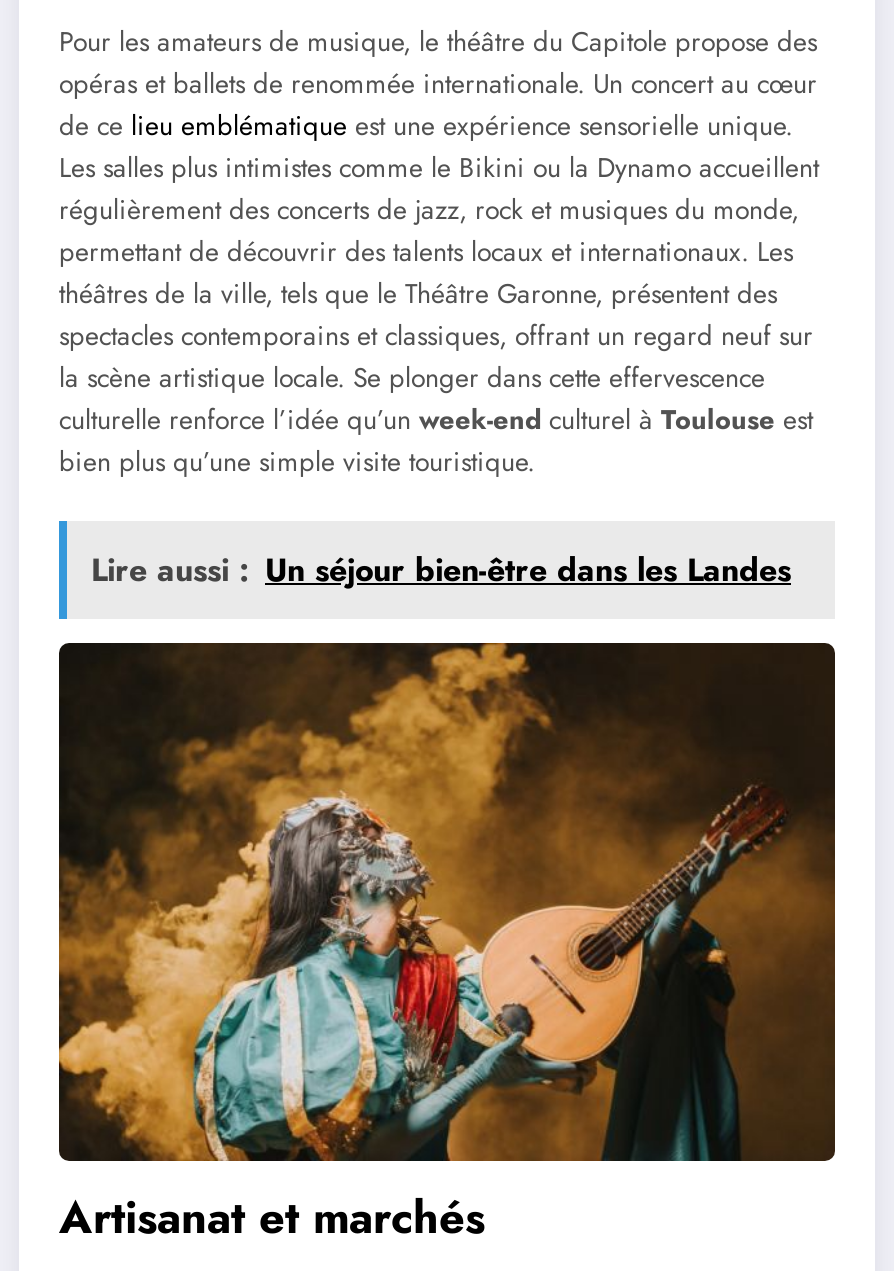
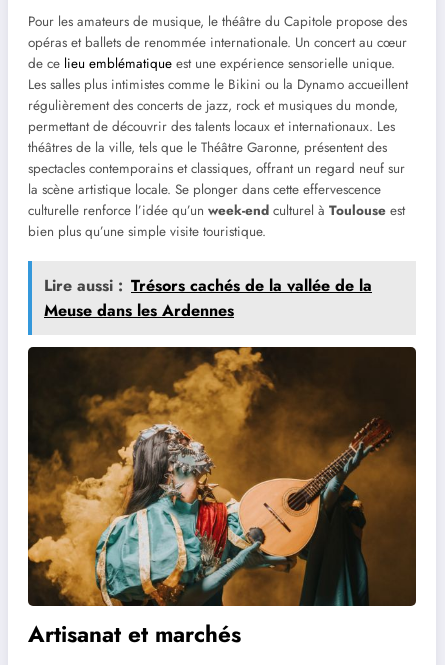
[91,547,791,593] Lire aussi : Un séjour bien-être dans les Landes -> [44,274,372,322] Lire aussi : Trésors cachés de la vallée de la | Meuse dans les Ardennes

